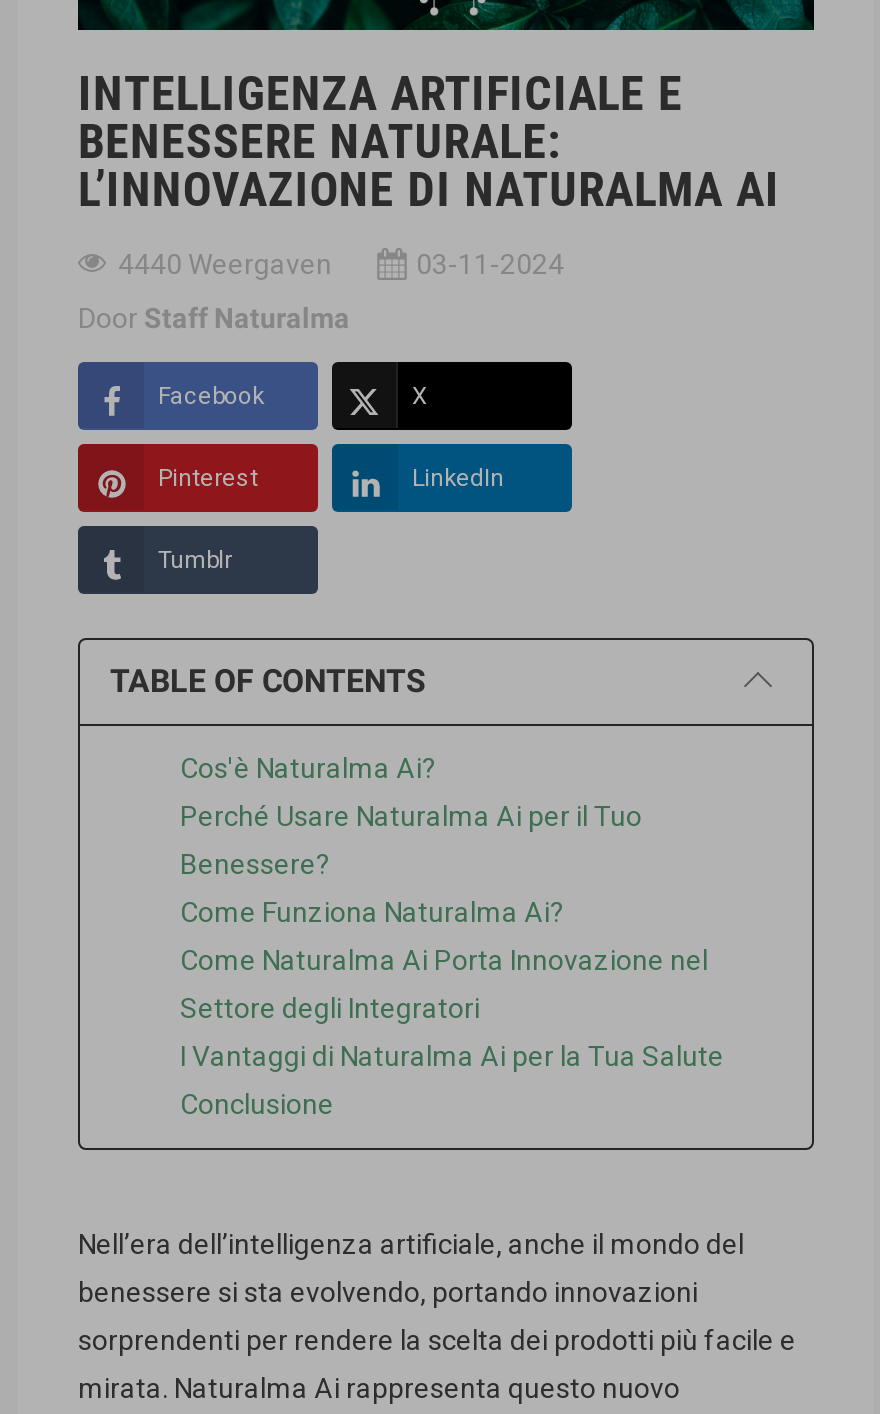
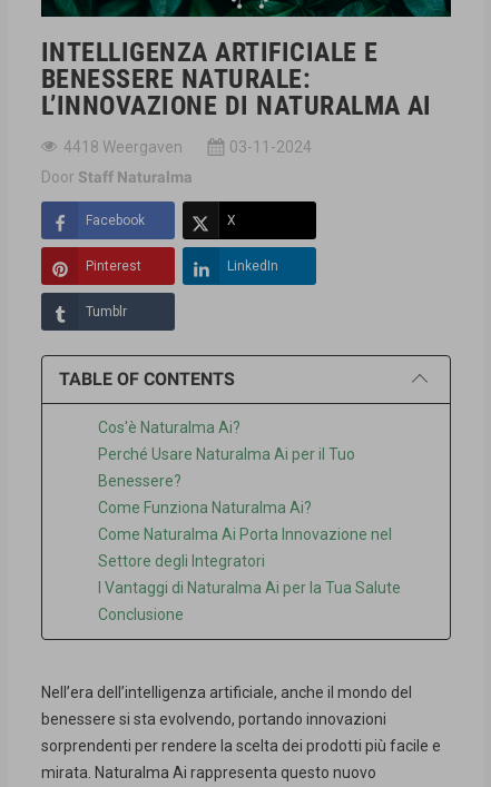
[118,248,332,280] 4440 Weergaven -> [63,138,183,156] 4418 Weergaven

